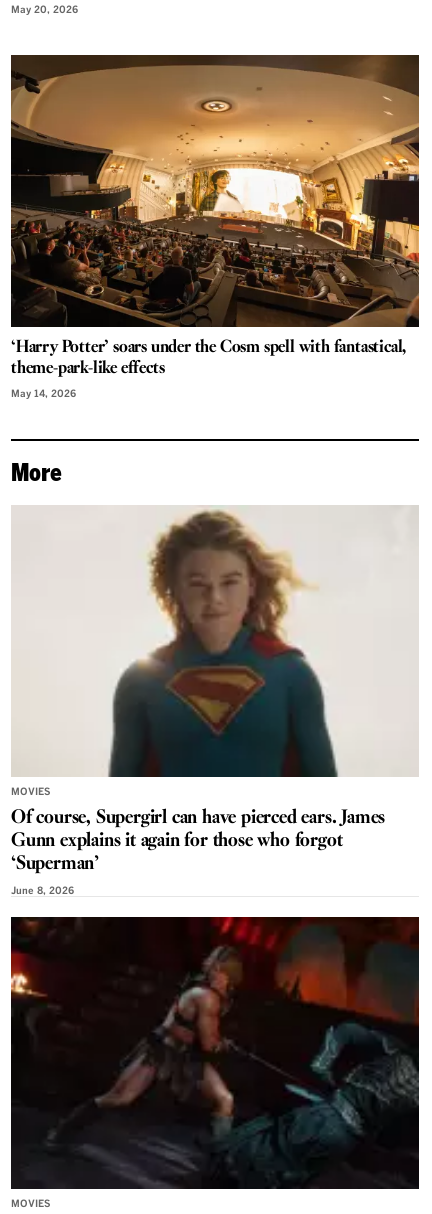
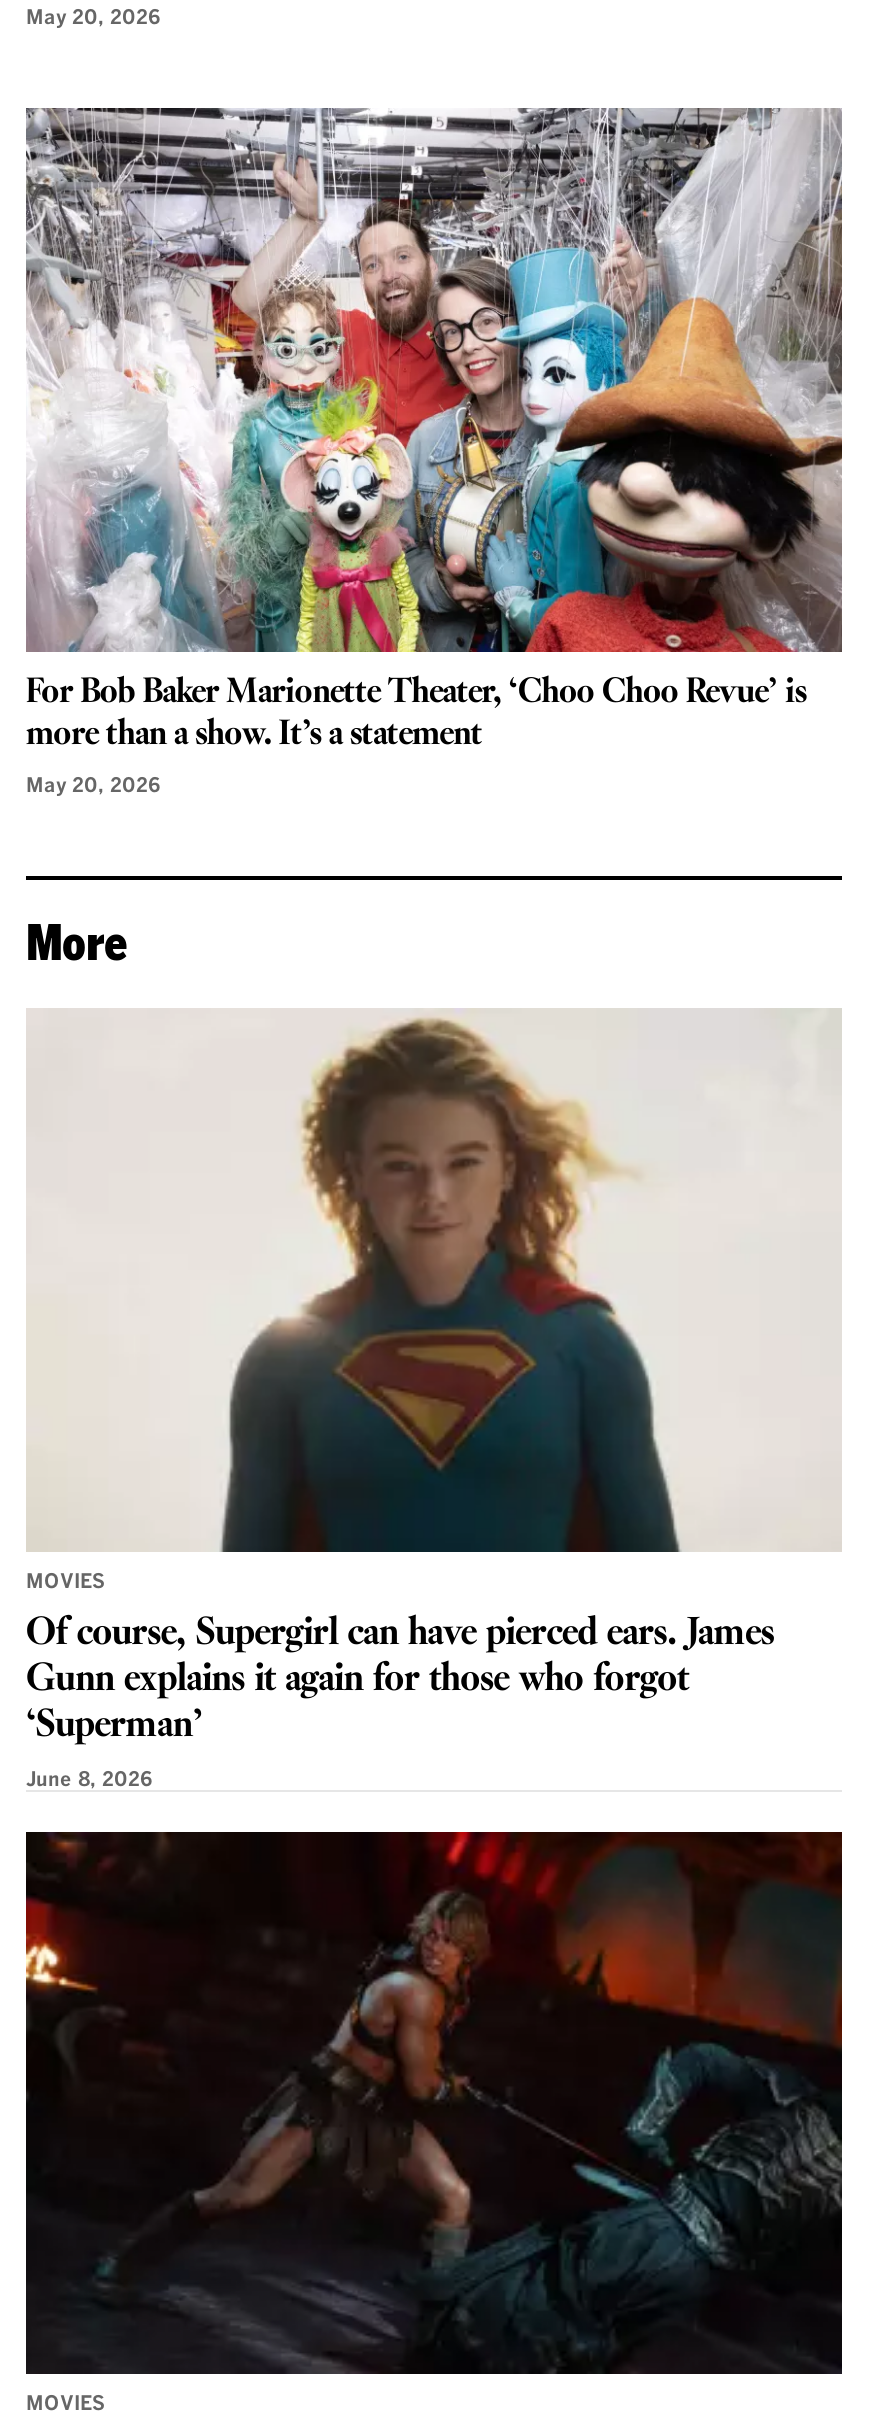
[10,54,420,399] [image] | ‘Harry Potter’ soars under the Cosm spell with fantastical, | theme-park-like effects | May 14, 2026 -> [26,107,844,797] [image] | For Bob Baker Marionette Theater, ‘Choo Choo Revue’ is | more than a show. It’s a statement | May 20, 2026

